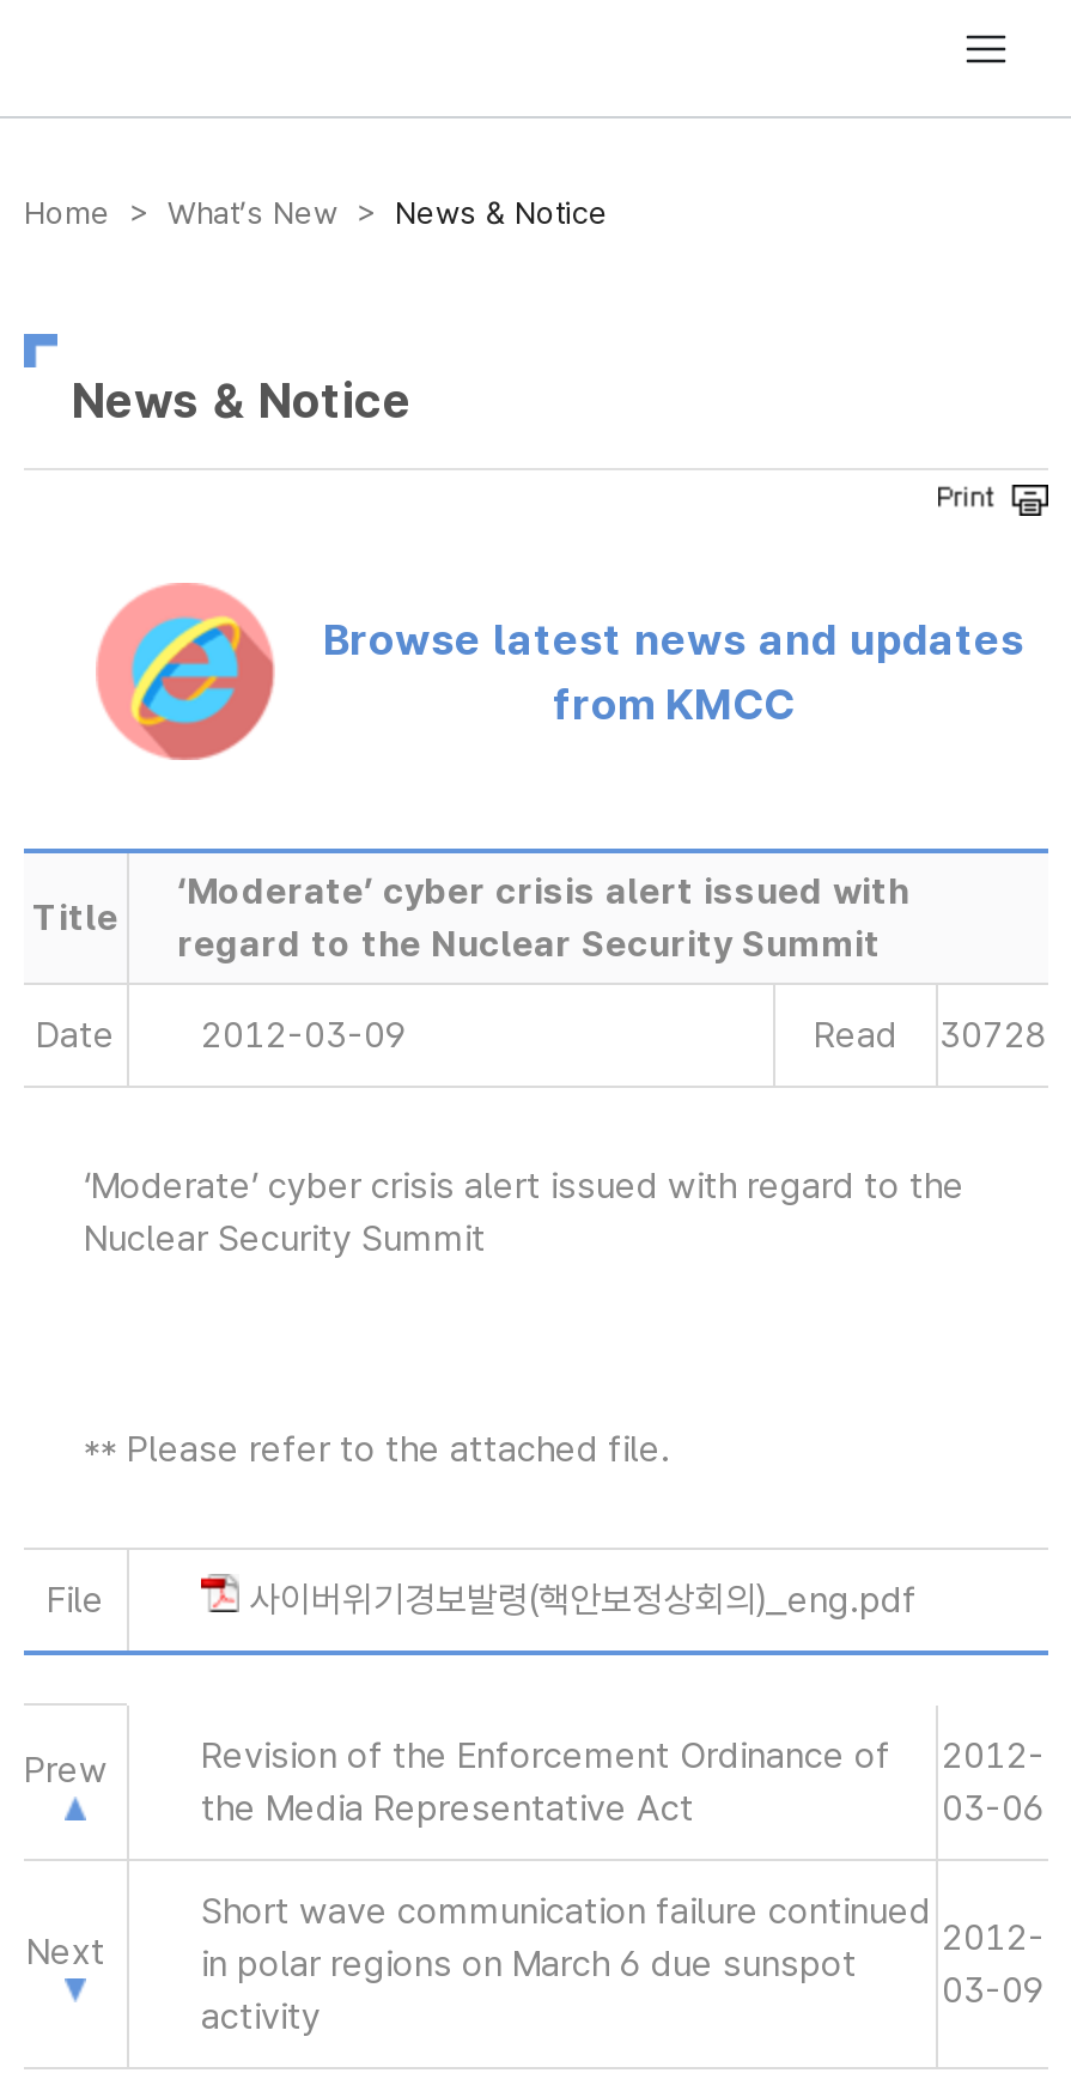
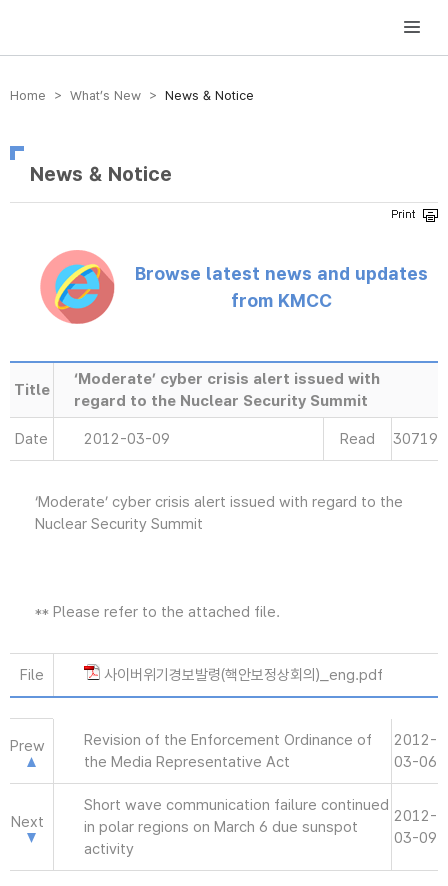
[814,1014,1047,1057] Read 30728 -> [340,430,437,448] Read 30719

